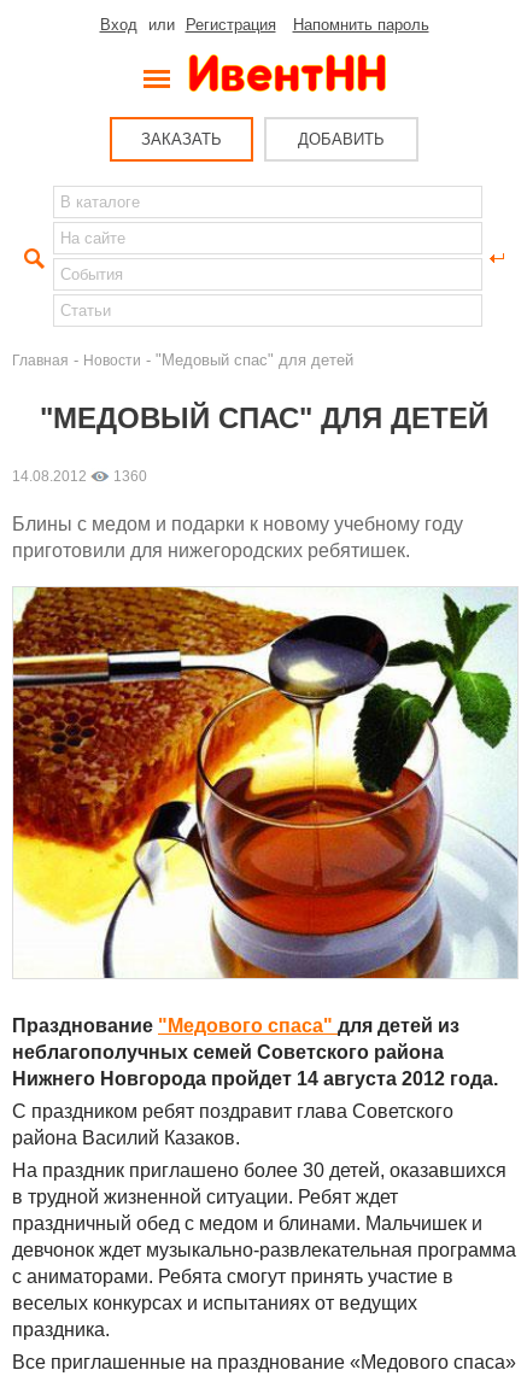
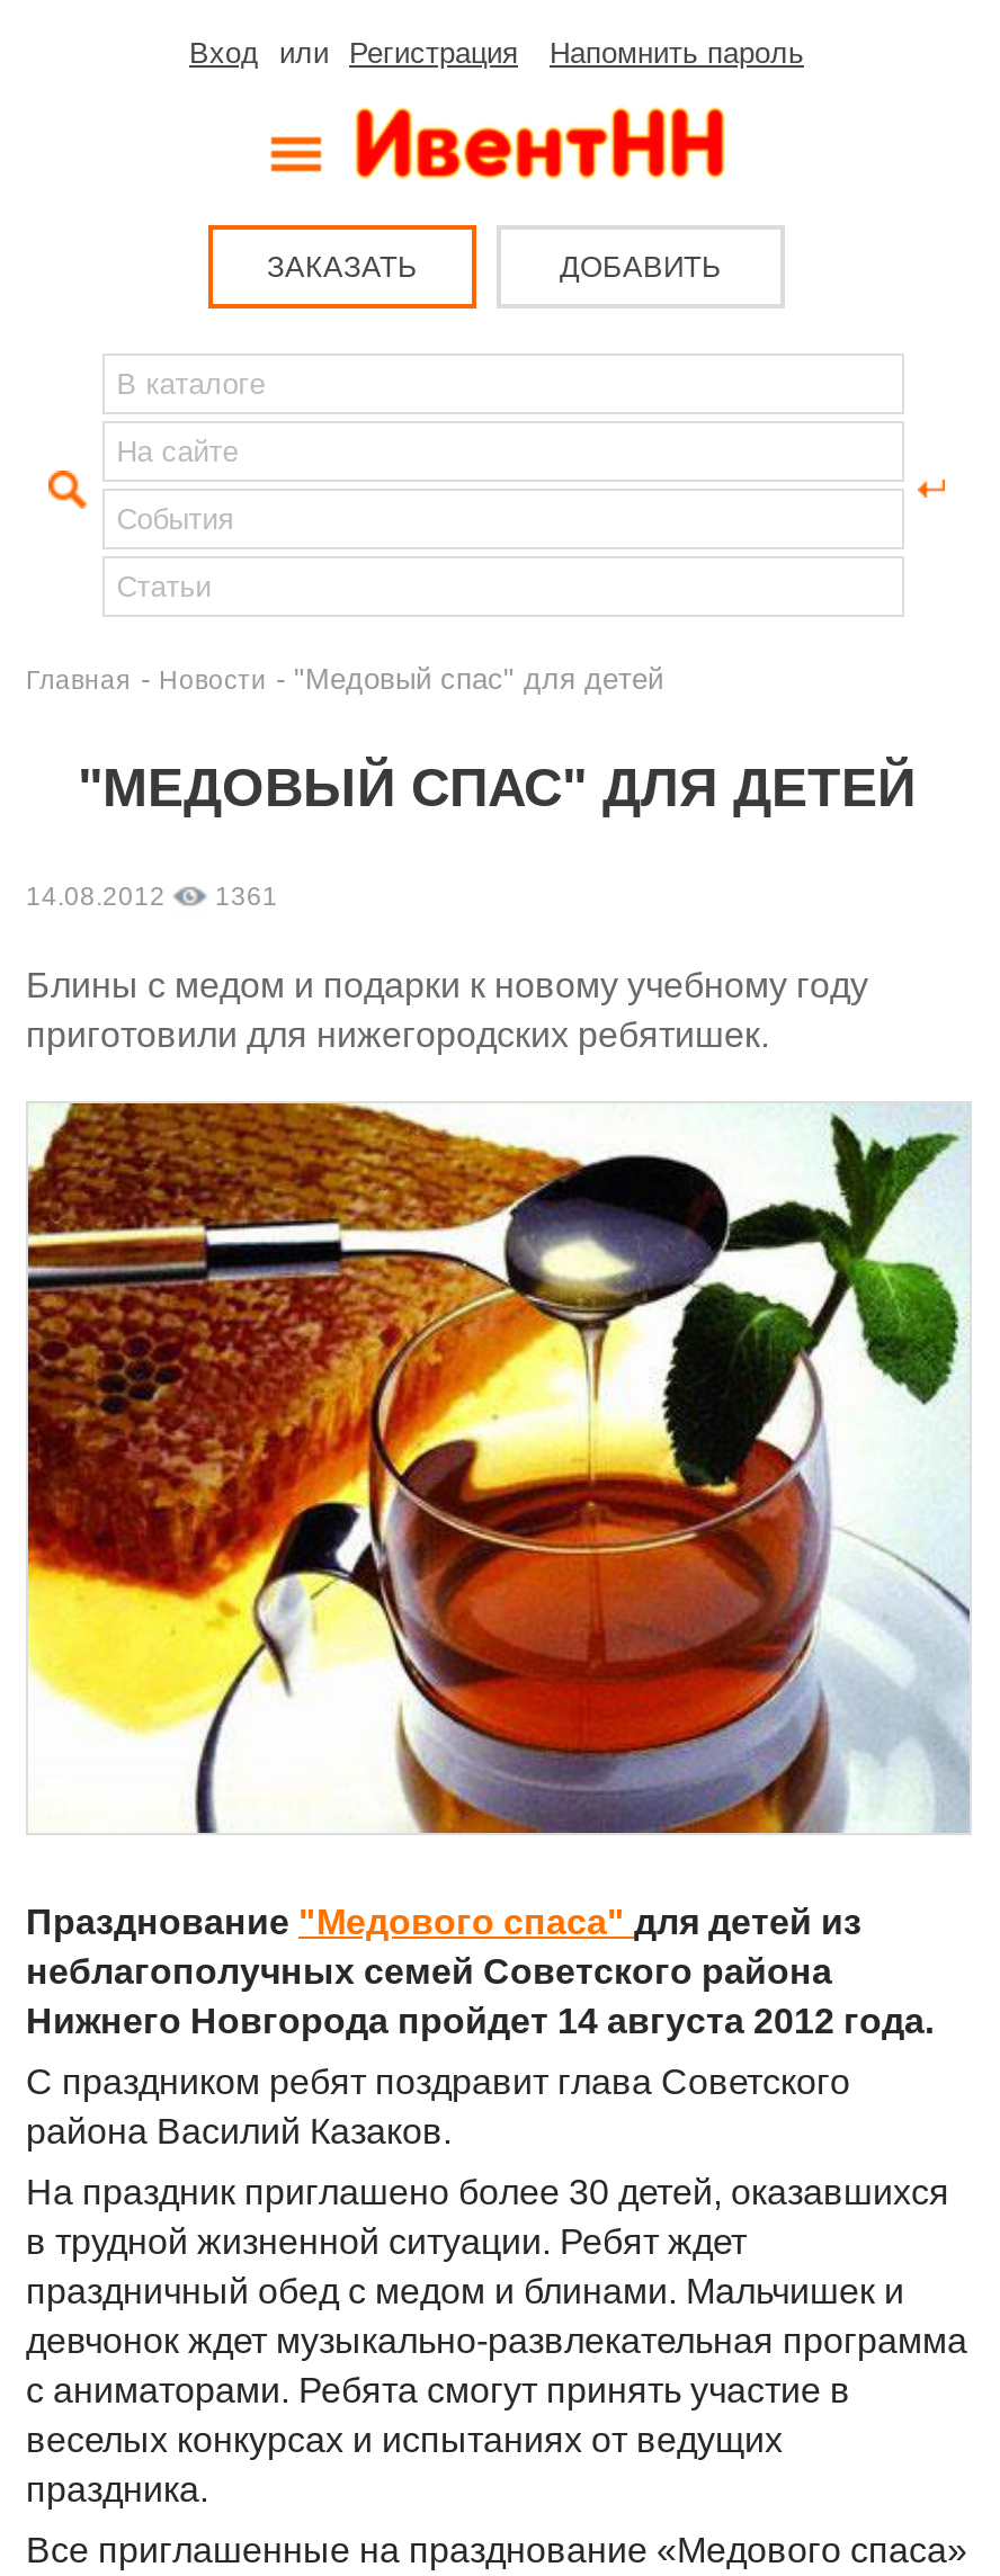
[12,468,147,484] 14.08.2012 1360 -> [26,880,278,910] 14.08.2012 1361

